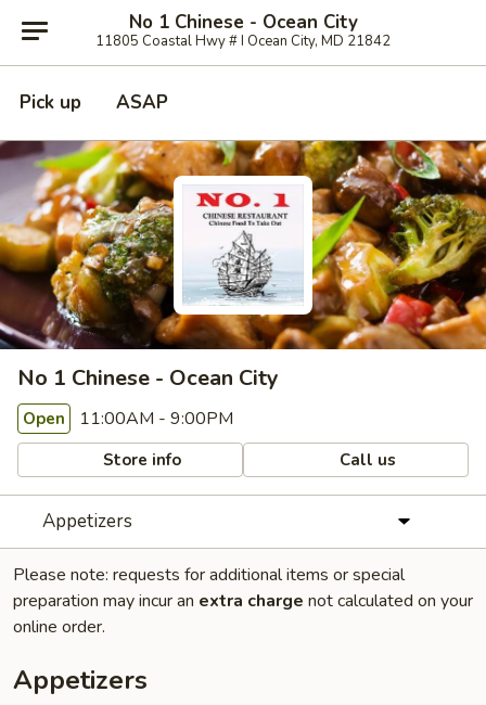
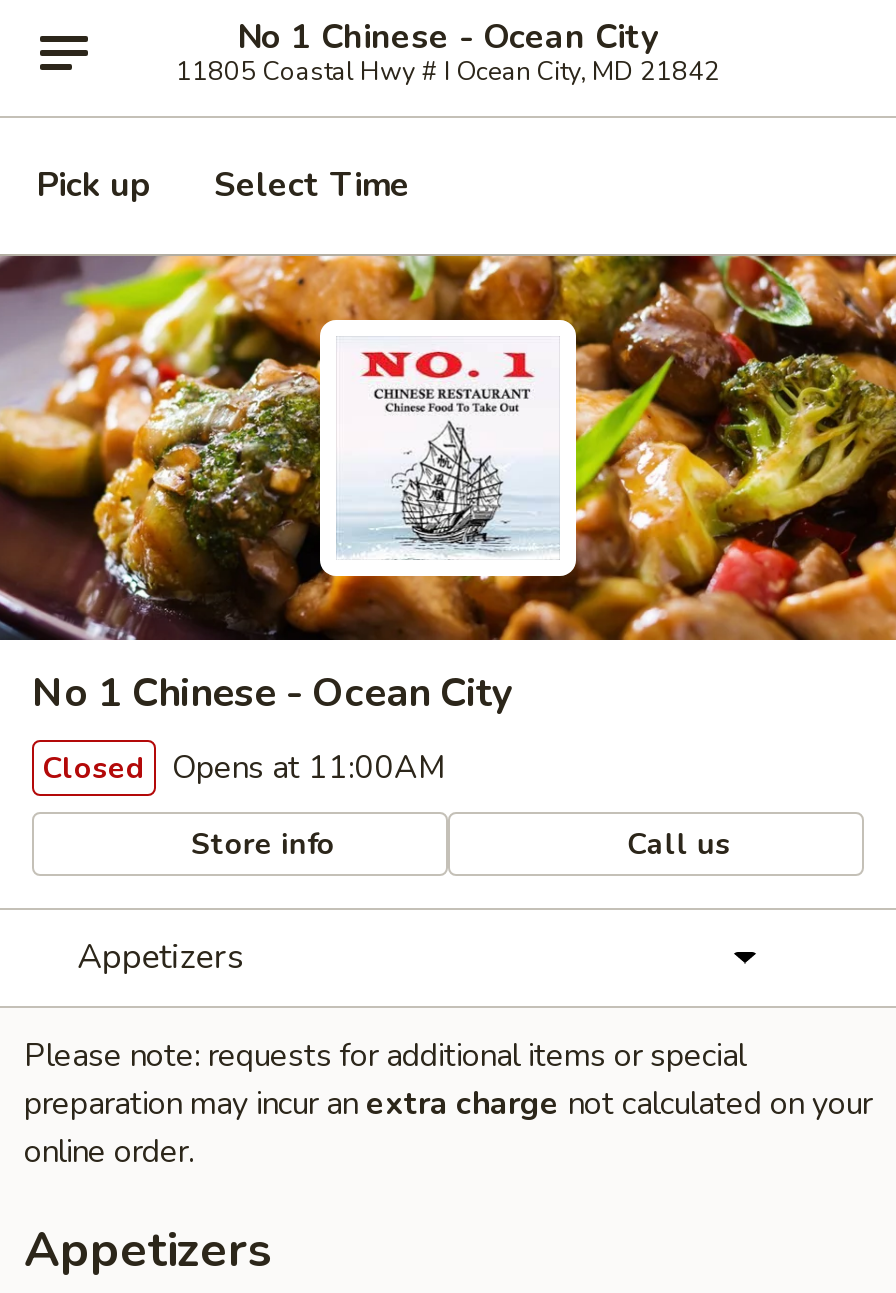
[116,90,168,115] ASAP -> [214,162,410,208] Select Time
[23,407,233,431] Open 11:00AM - 9:00PM -> [42,746,446,790] Closed Opens at 11:00AM

